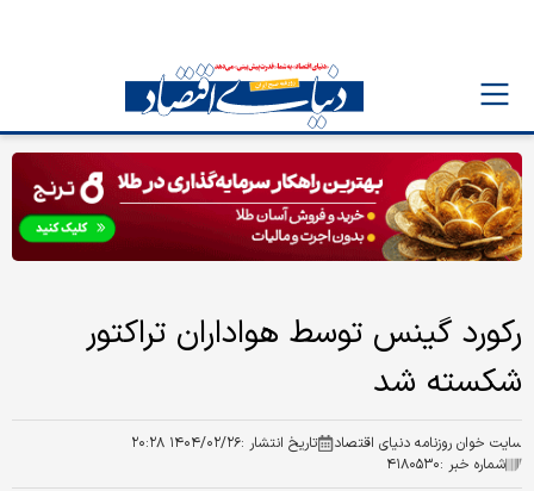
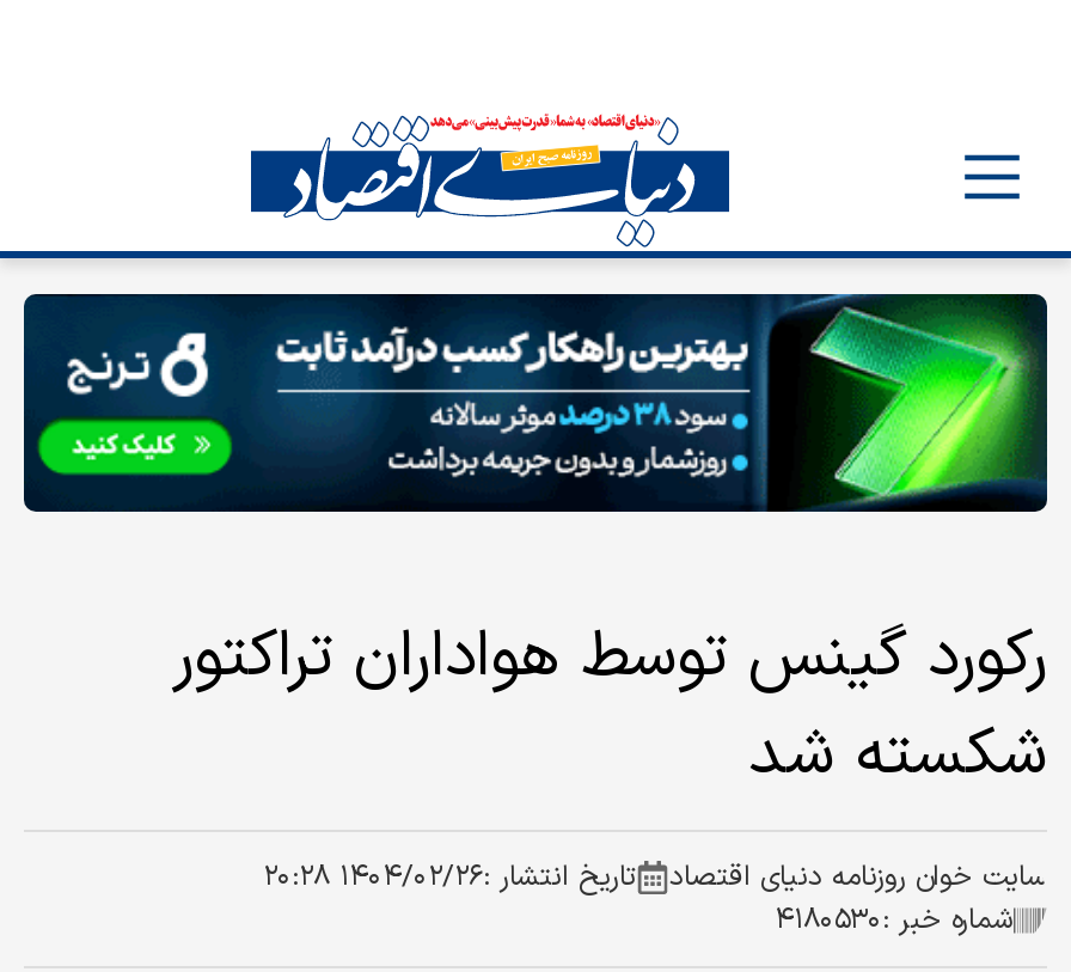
[11,151,523,262] [image] -> [22,292,1049,514] [image]

